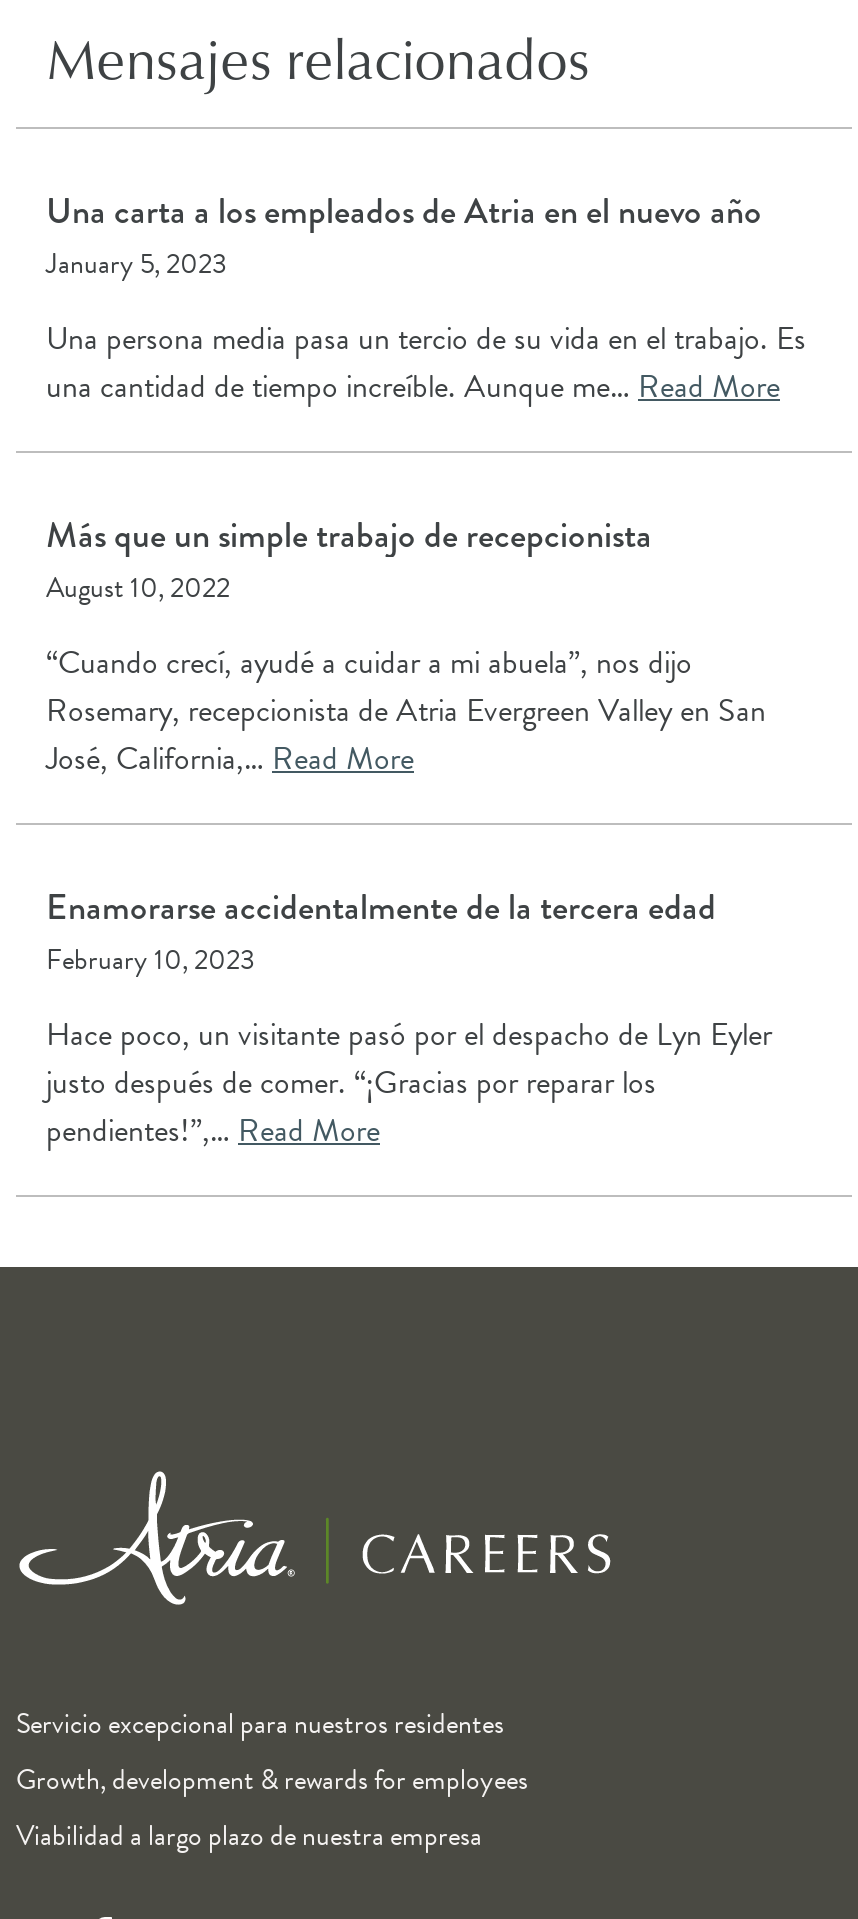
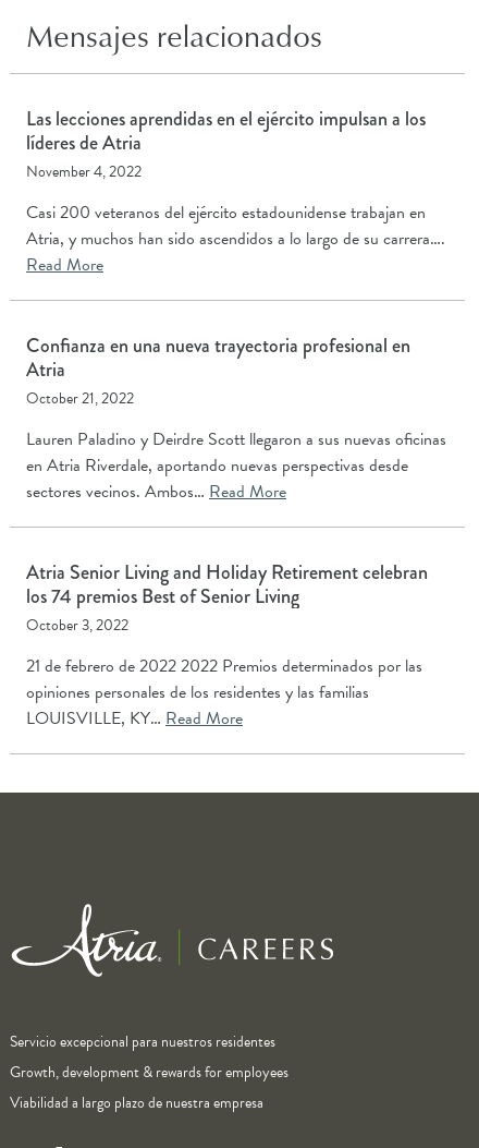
[46,185,762,285] Una carta a los empleados de Atria en el nuevo año | January 5, 2023 -> [26,105,426,183] Las lecciones aprendidas en el ejército impulsan a los | líderes de Atria | November 4, 2022
[46,315,806,411] Una persona media pasa un tercio de su vida en el trabajo. Es | una cantidad de tiempo increíble. Aunque me… Read More -> [26,200,445,278] Casi 200 veteranos del ejército estadounidense trabajan en | Atria, y muchos han sido ascendidos a lo largo de su carrera…. | Read More
[46,509,652,609] Más que un simple trabajo de recepcionista | August 10, 2022 -> [26,332,410,410] Confianza en una nueva trayectoria profesional en | Atria | October 21, 2022
[46,639,766,783] “Cuando crecí, ayudé a cuidar a mi abuela”, nos dijo | Rosemary, recepcionista de Atria Evergreen Valley en San | José, California,… Read More -> [26,426,446,505] Lauren Paladino y Deirdre Scott llegaron a sus nuevas oficinas | en Atria Riverdale, aportando nuevas perspectivas desde | sectores vecinos. Ambos… Read More
[46,881,716,981] Enamorarse accidentalmente de la tercera edad | February 10, 2023 -> [26,558,428,637] Atria Senior Living and Holiday Retirement celebran | los 74 premios Best of Senior Living | October 3, 2022
[46,1011,772,1155] Hace poco, un visitante pasó por el despacho de Lyn Eyler | justo después de comer. “¡Gracias por reparar los | pendientes!”,… Read More -> [26,653,422,732] 21 de febrero de 2022 2022 Premios determinados por las | opiniones personales de los residentes y las familias | LOUISVILLE, KY… Read More

